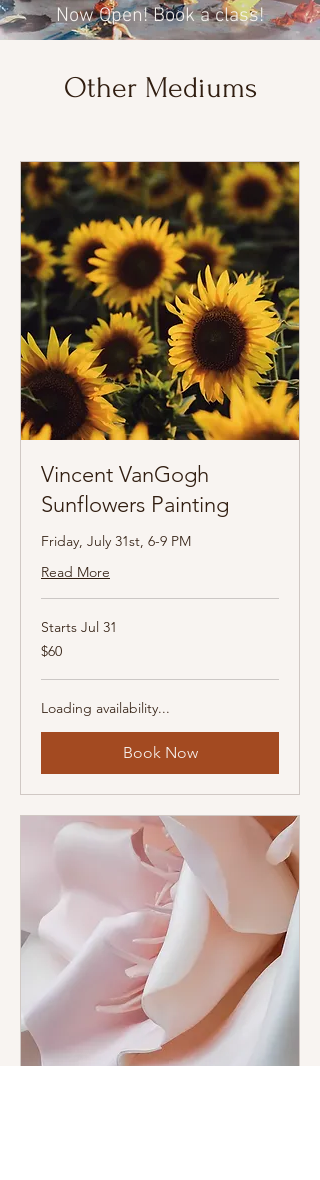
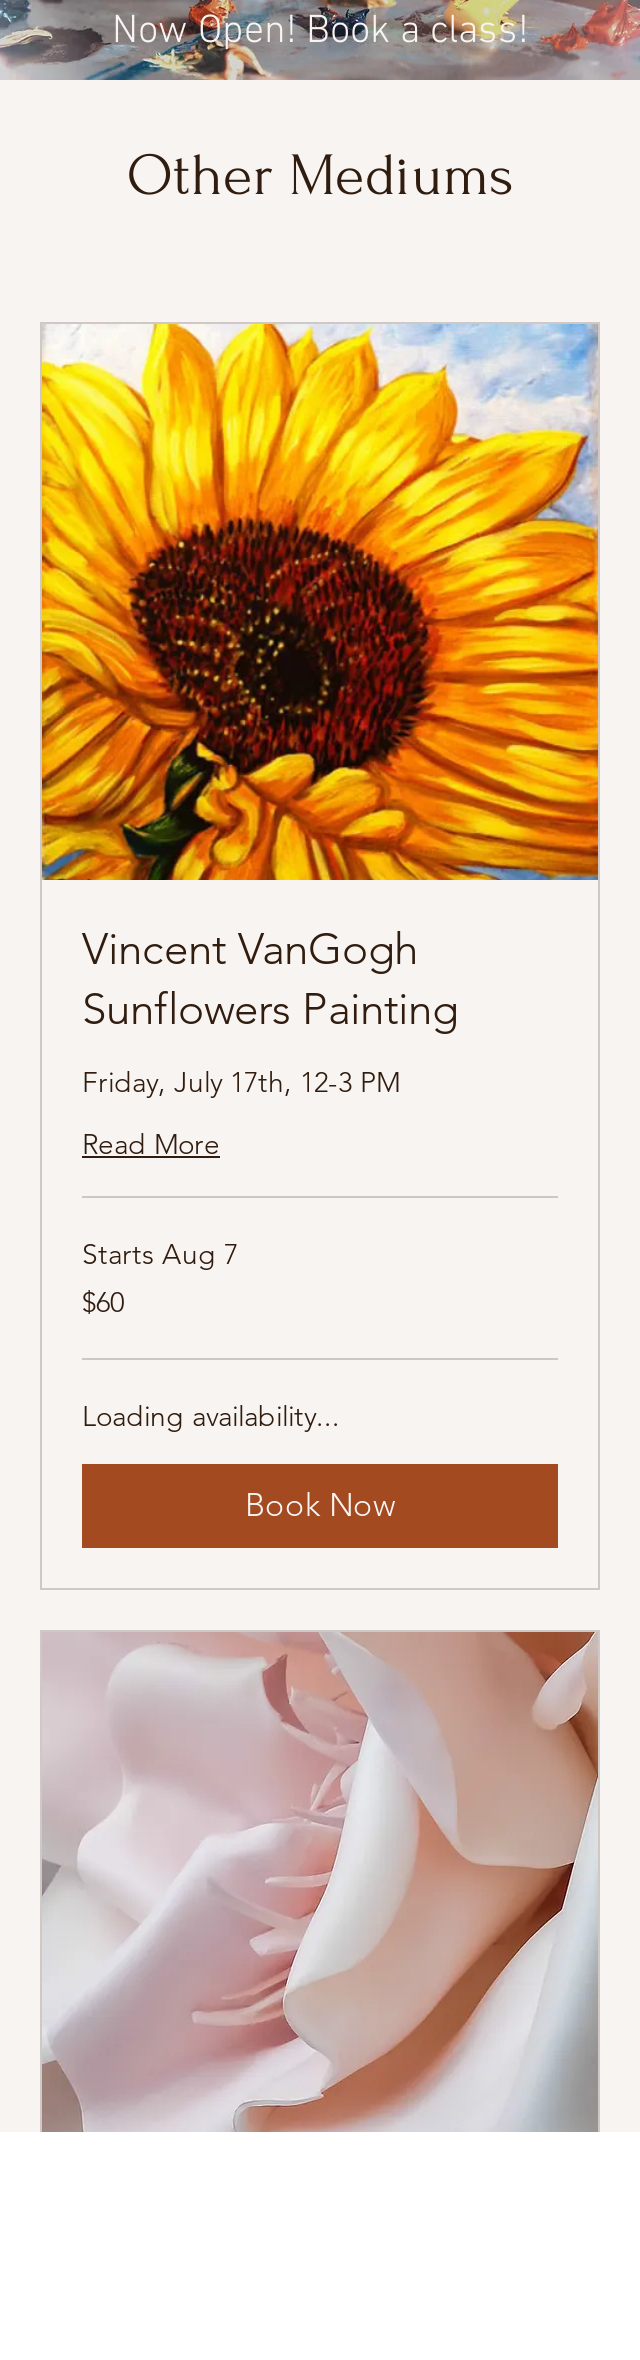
[20,161,300,441] [image] -> [40,322,600,882] [image]
[41,532,191,550] Friday, July 31st, 6-9 PM -> [82,1064,400,1100] Friday, July 17th, 12-3 PM
[41,618,117,636] Starts Jul 31 -> [82,1236,238,1272] Starts Aug 7

